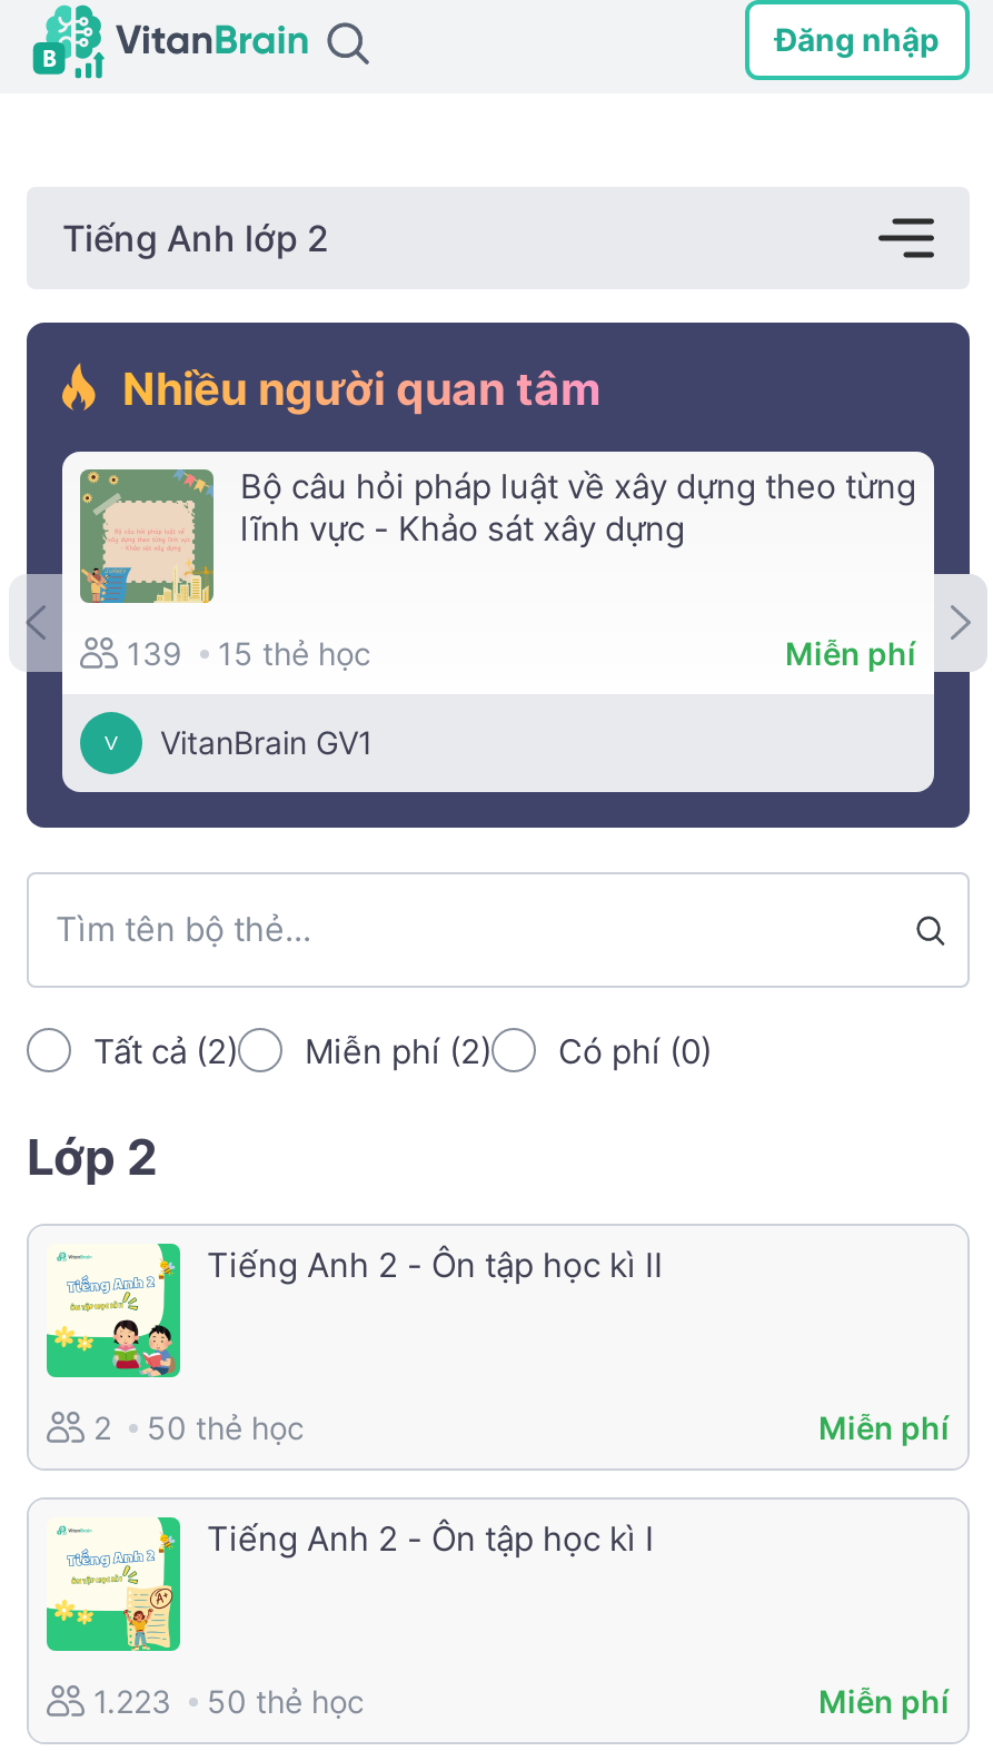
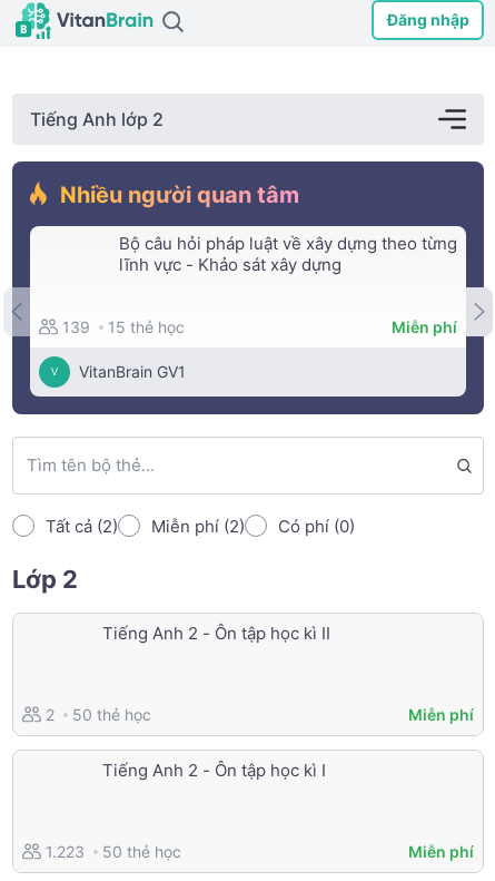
[78,467,216,605] [image] -> none
[44,1241,182,1379] [image] -> none
[44,1515,182,1653] [image] -> none

